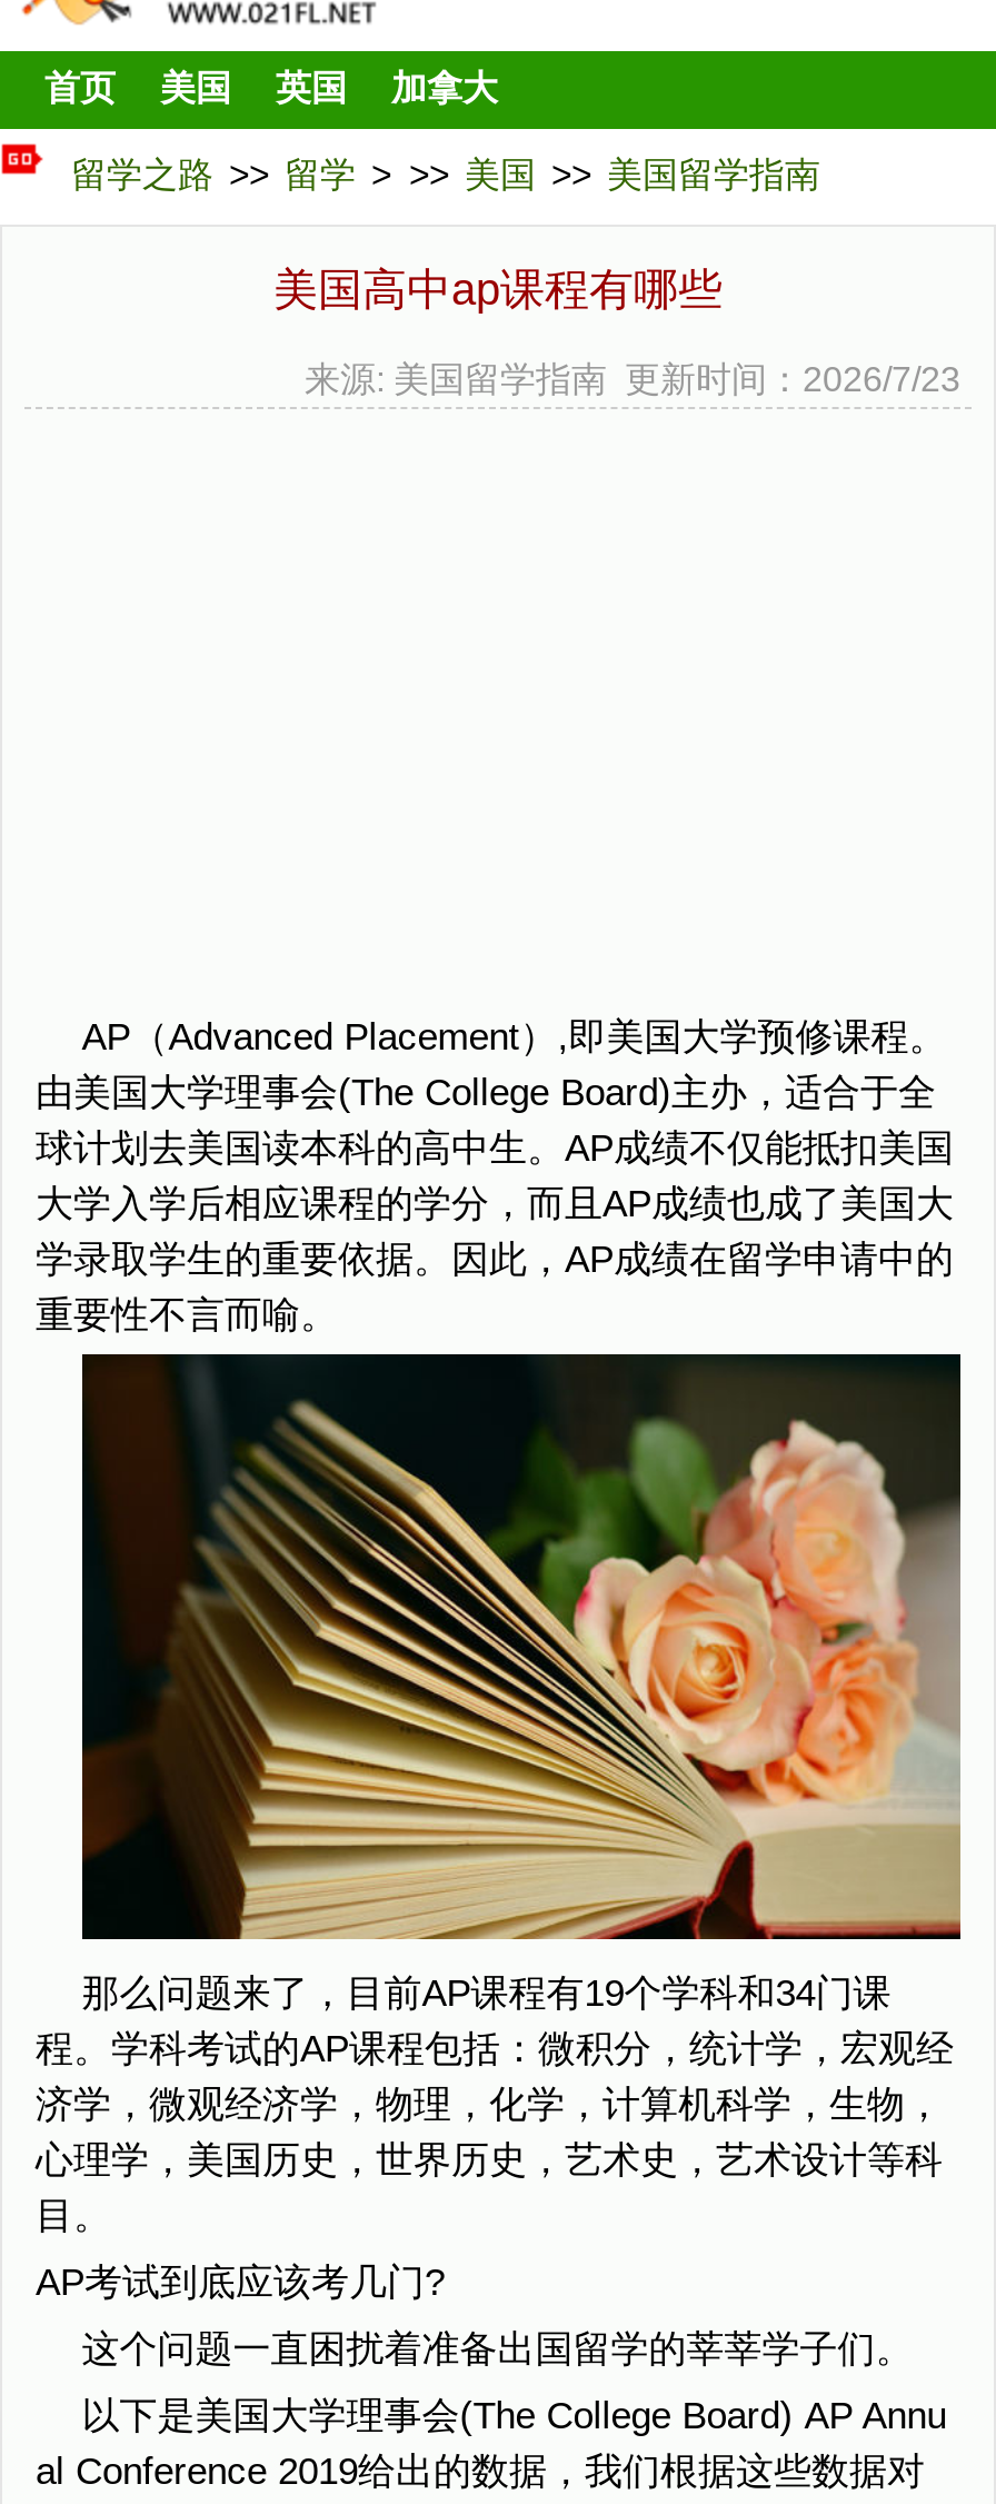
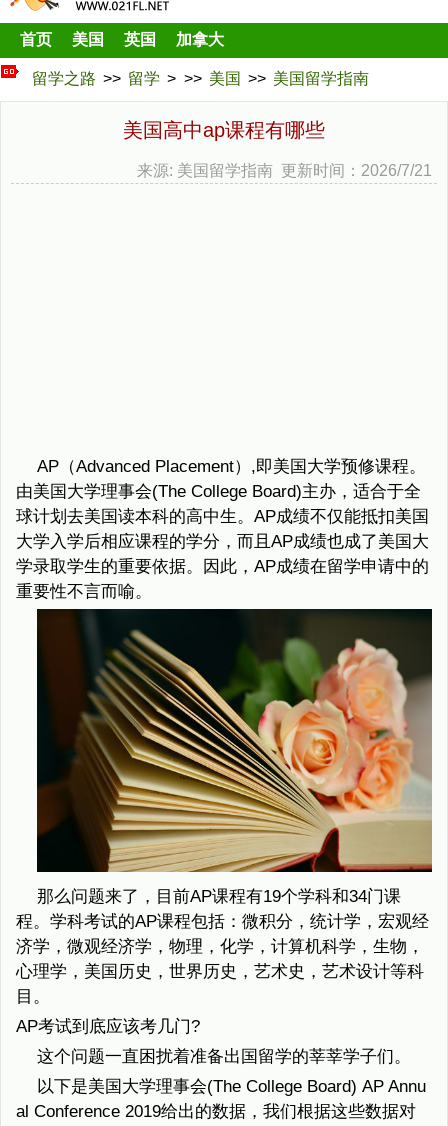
[287,360,960,398] 来源: 美国留学指南 更新时间：2026/7/23 -> [129,162,432,179] 来源: 美国留学指南 更新时间：2026/7/21

